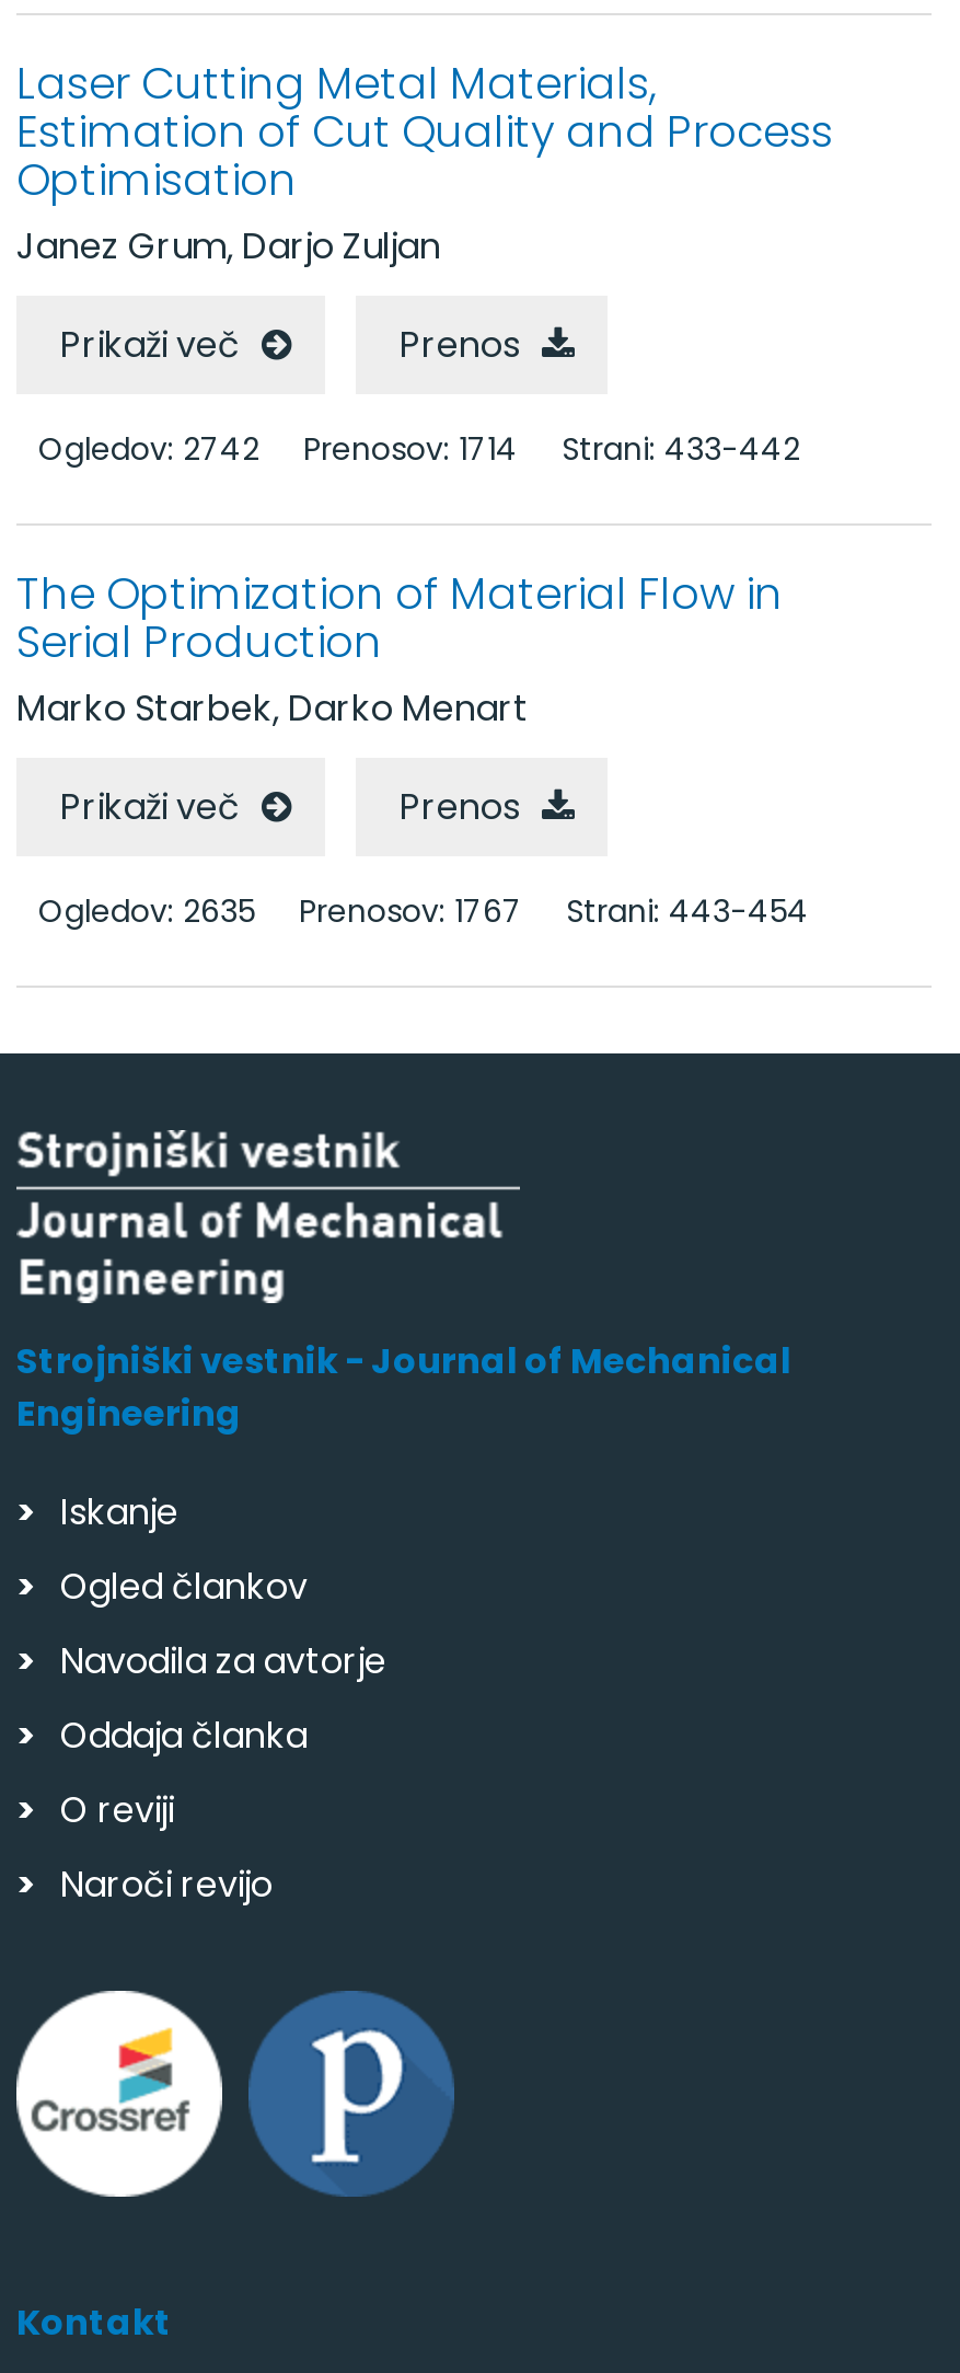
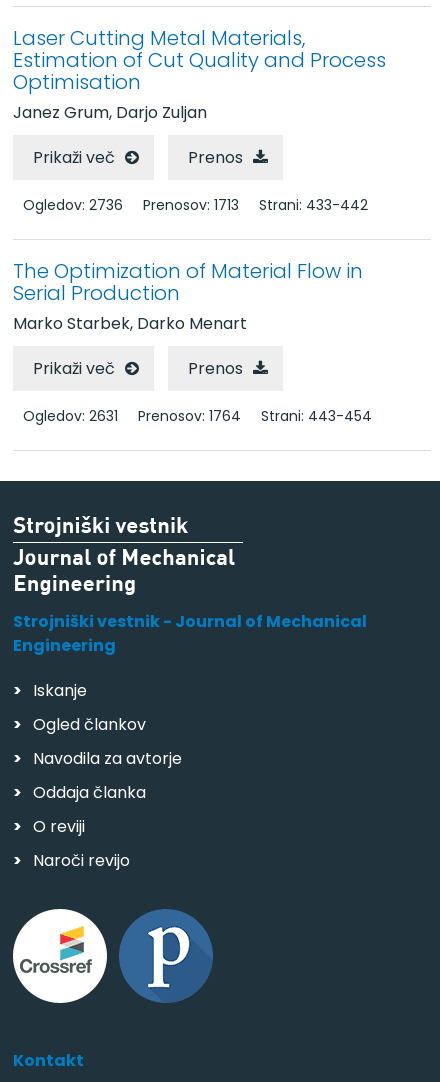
[38,427,259,471] Ogledov: 2742 -> [23,195,123,215] Ogledov: 2736
[303,427,518,471] Prenosov: 1714 -> [143,195,239,215] Prenosov: 1713
[38,889,255,933] Ogledov: 2635 -> [23,406,118,426] Ogledov: 2631
[299,889,522,933] Prenosov: 1767 -> [138,406,241,426] Prenosov: 1764

